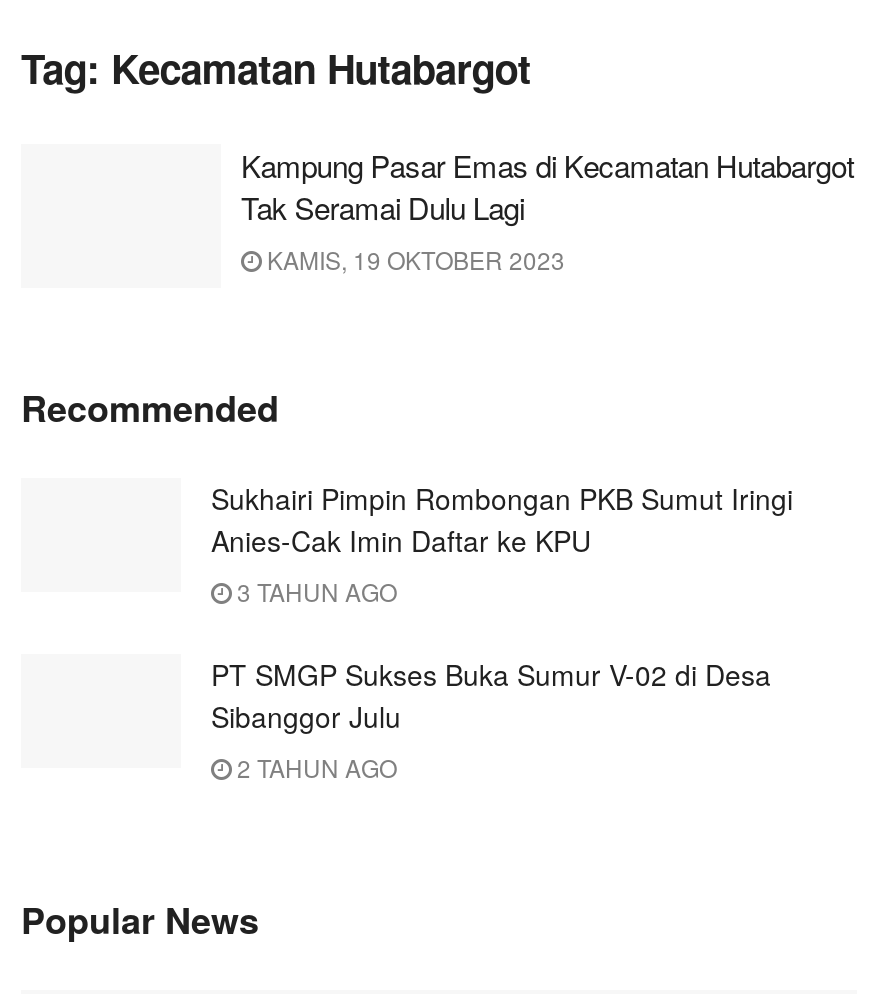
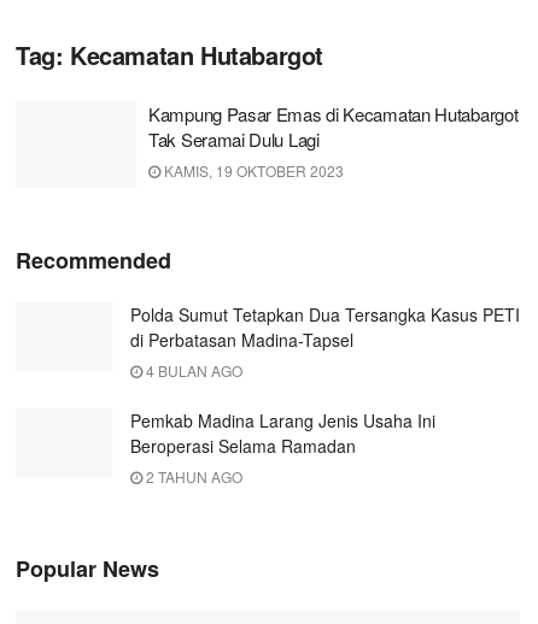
[211,477,793,607] Sukhairi Pimpin Rombongan PKB Sumut Iringi | Anies-Cak Imin Daftar ke KPU | 3 TAHUN AGO -> [130,302,520,380] Polda Sumut Tetapkan Dua Tersangka Kasus PETI | di Perbatasan Madina-Tapsel | 4 BULAN AGO
[211,653,771,735] PT SMGP Sukses Buka Sumur V-02 di Desa | Sibanggor Julu -> [130,408,435,457] Pemkab Madina Larang Jenis Usaha Ini | Beroperasi Selama Ramadan

